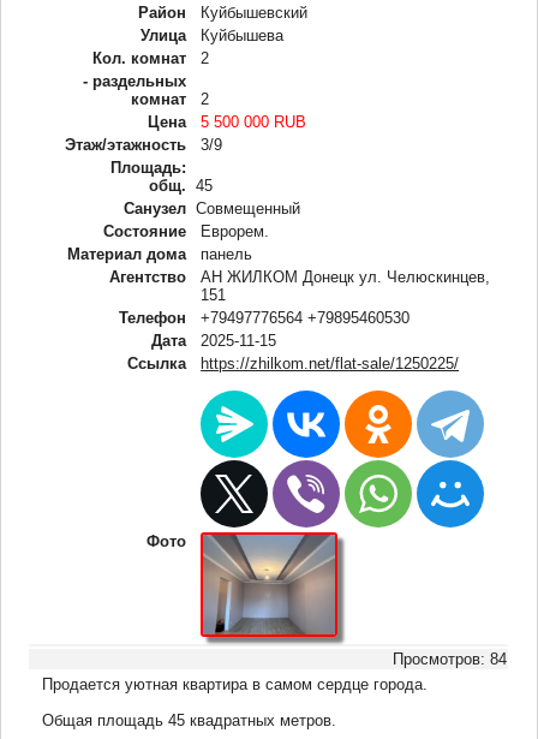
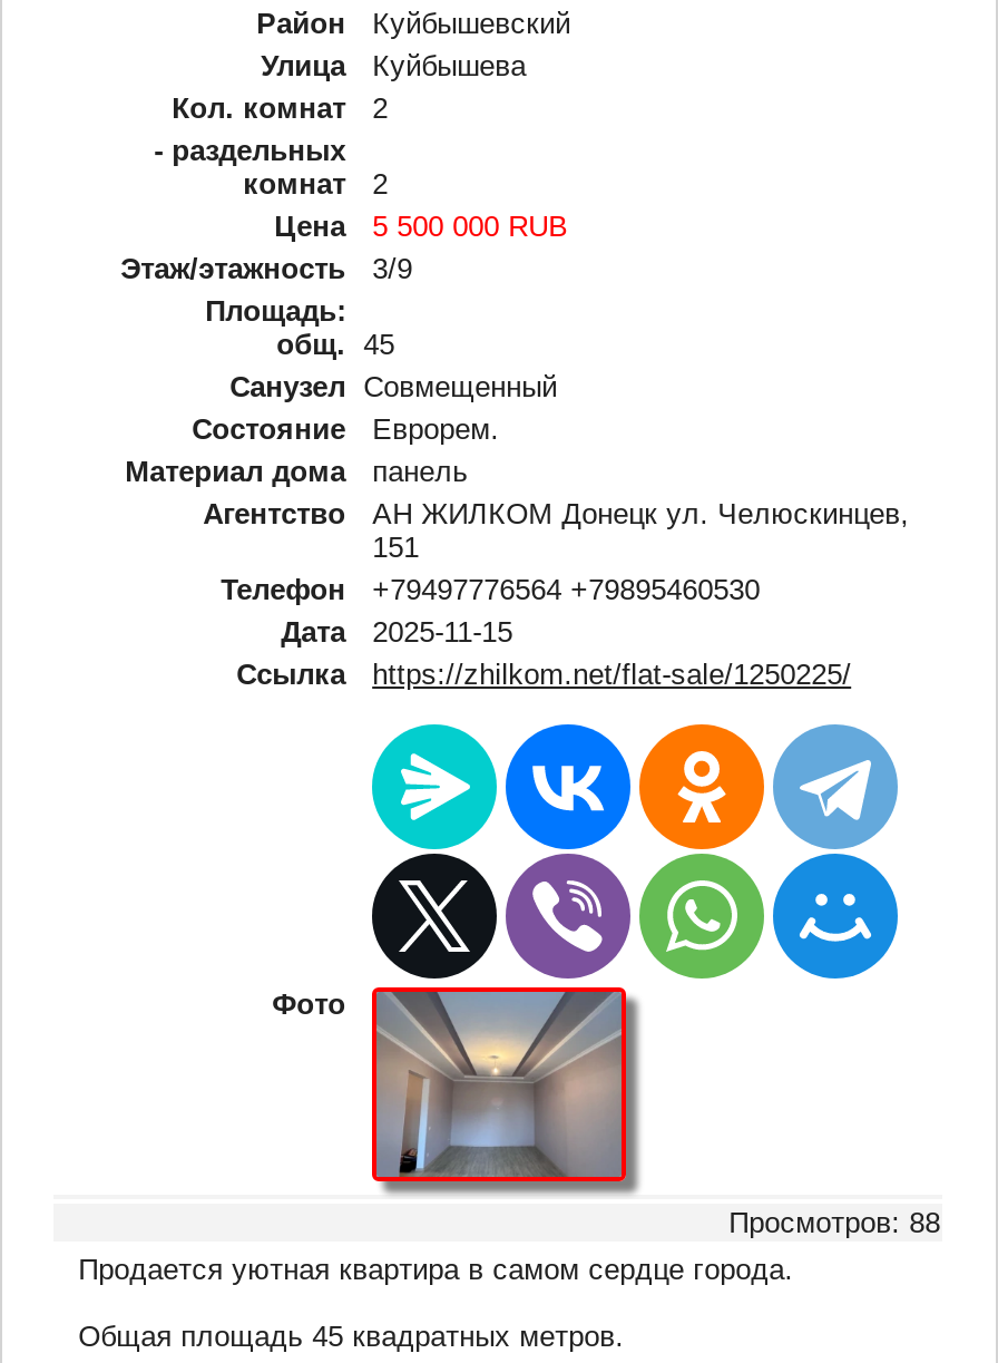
[393,650,507,668] Просмотров: 84 -> [729,1205,940,1238] Просмотров: 88

